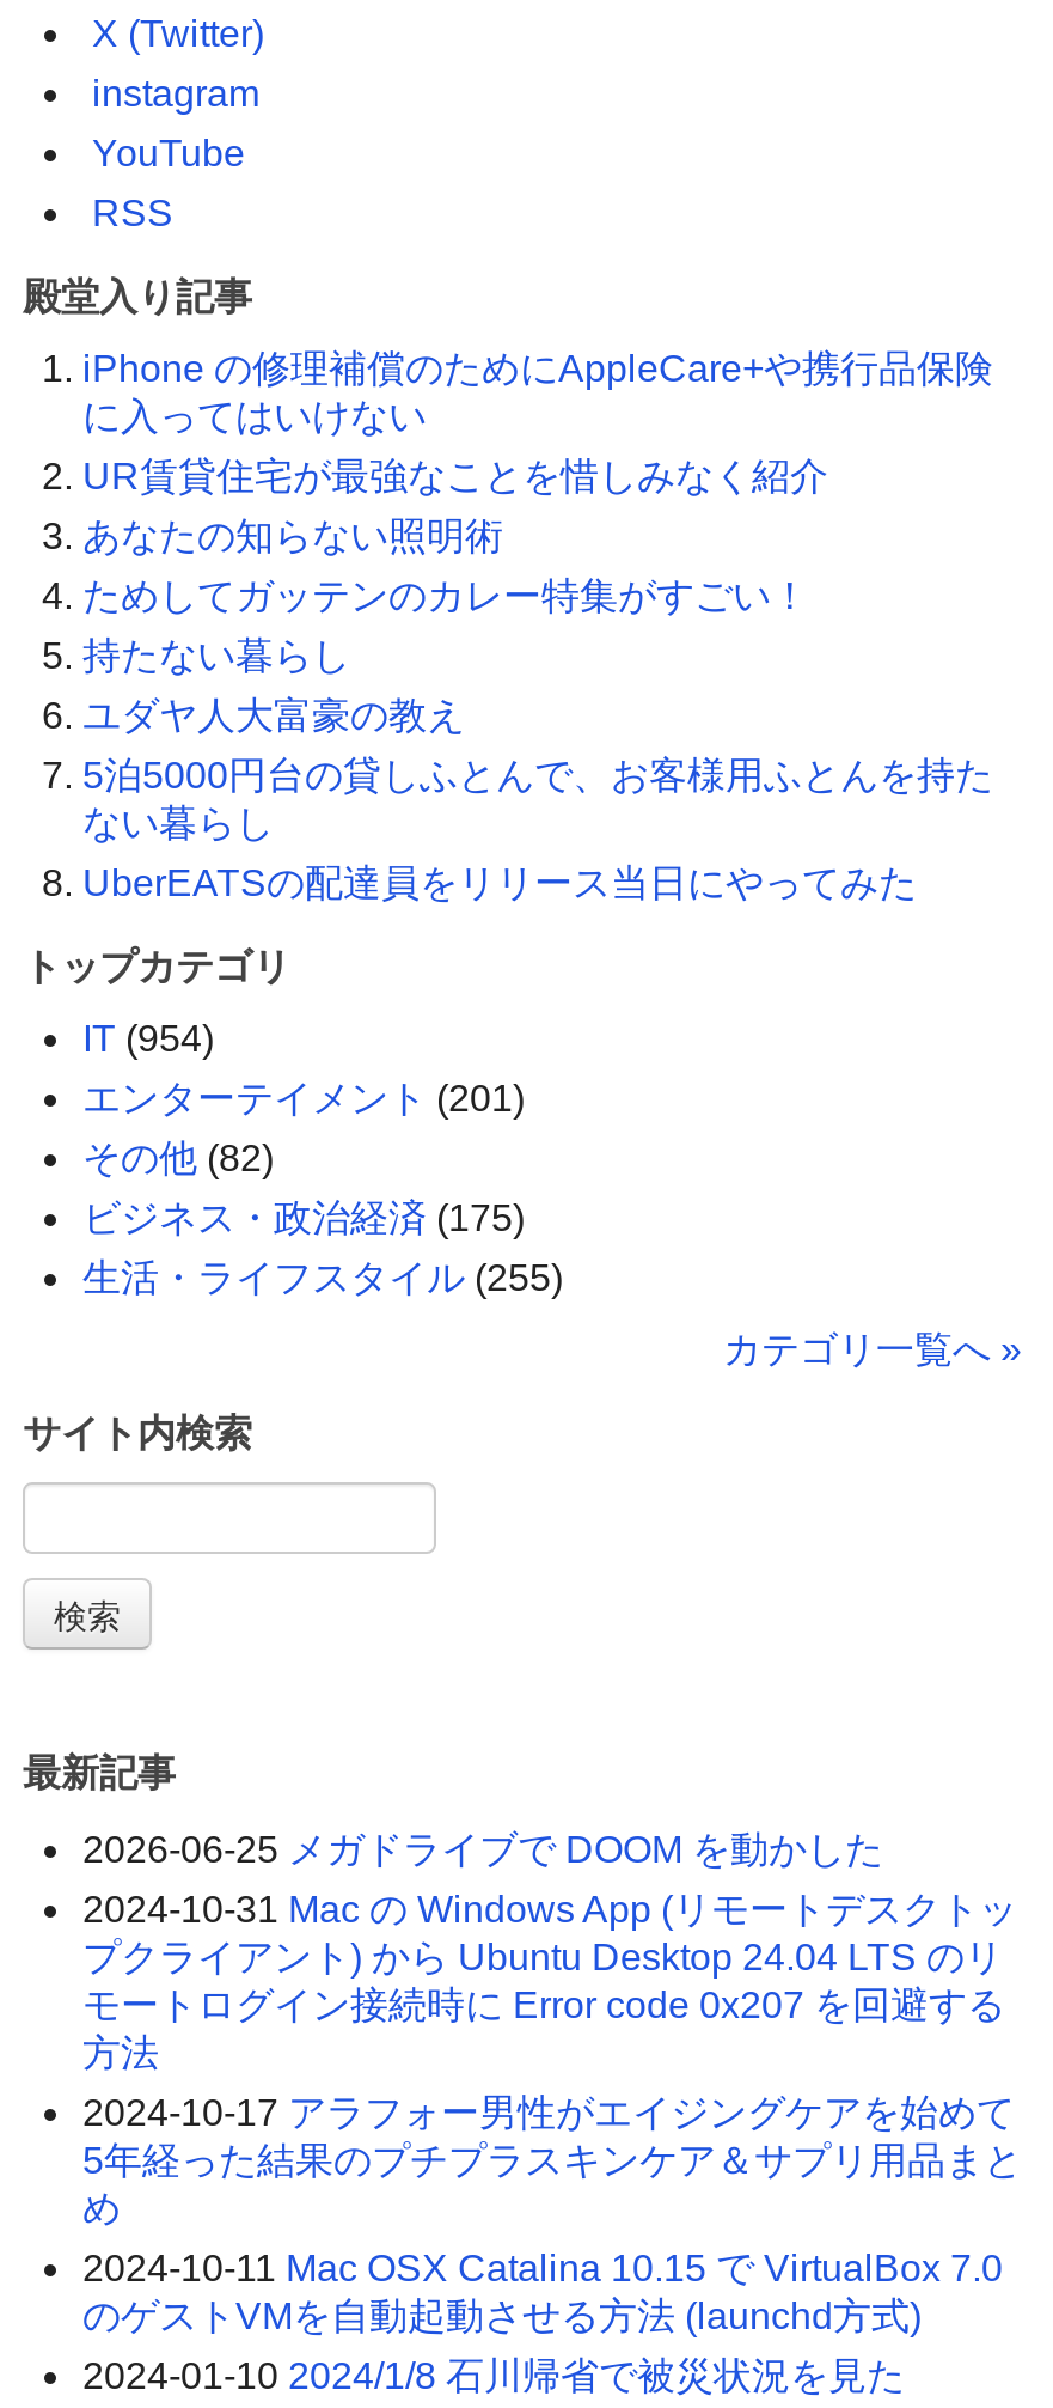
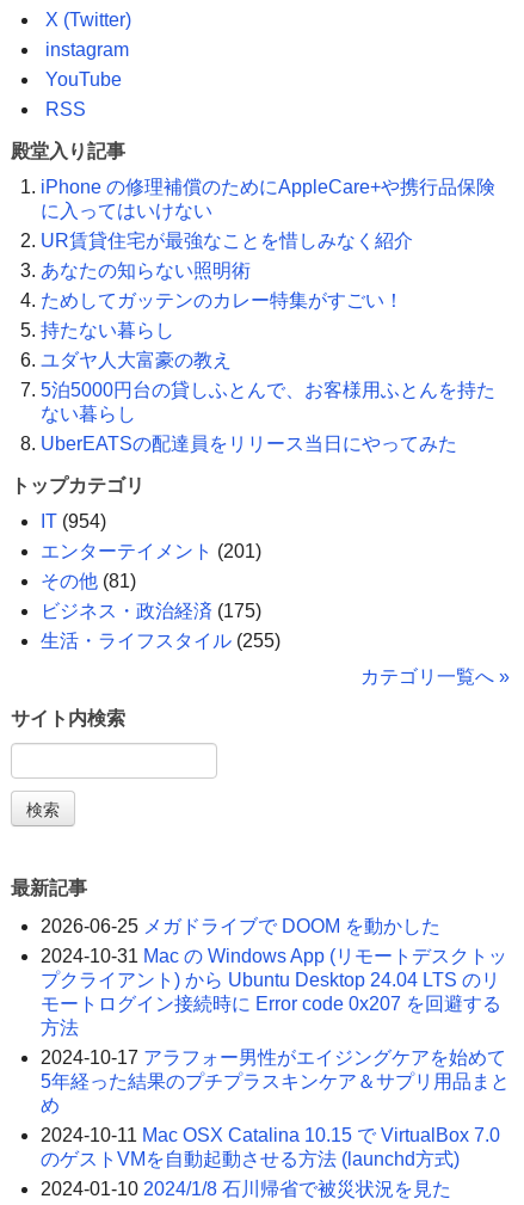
[82,1138,274,1179] その他(82) -> [41,571,136,591] その他(81)

